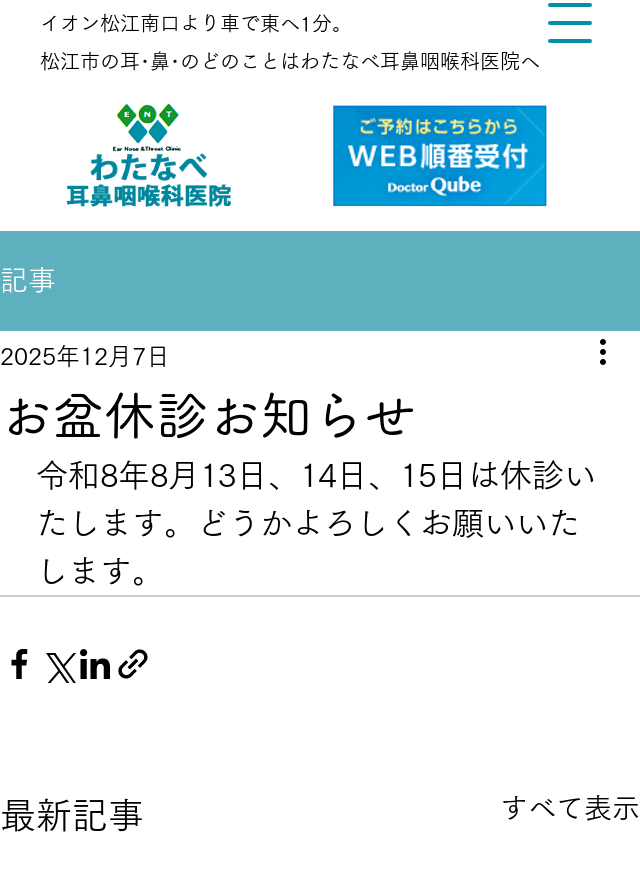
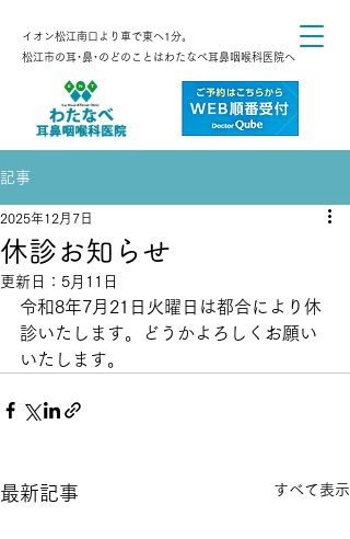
[0,389,416,441] お盆休診お知らせ -> [0,237,171,265] 休診お知らせ
[36,459,596,587] 令和8年8月13日、14日、15日は休診い | たします。どうかよろしくお願いいた | します。 -> [0,274,322,368] 更新日：5月11日 | 令和8年7月21日火曜日は都合により休 | 診いたします。どうかよろしくお願い | いたします。

